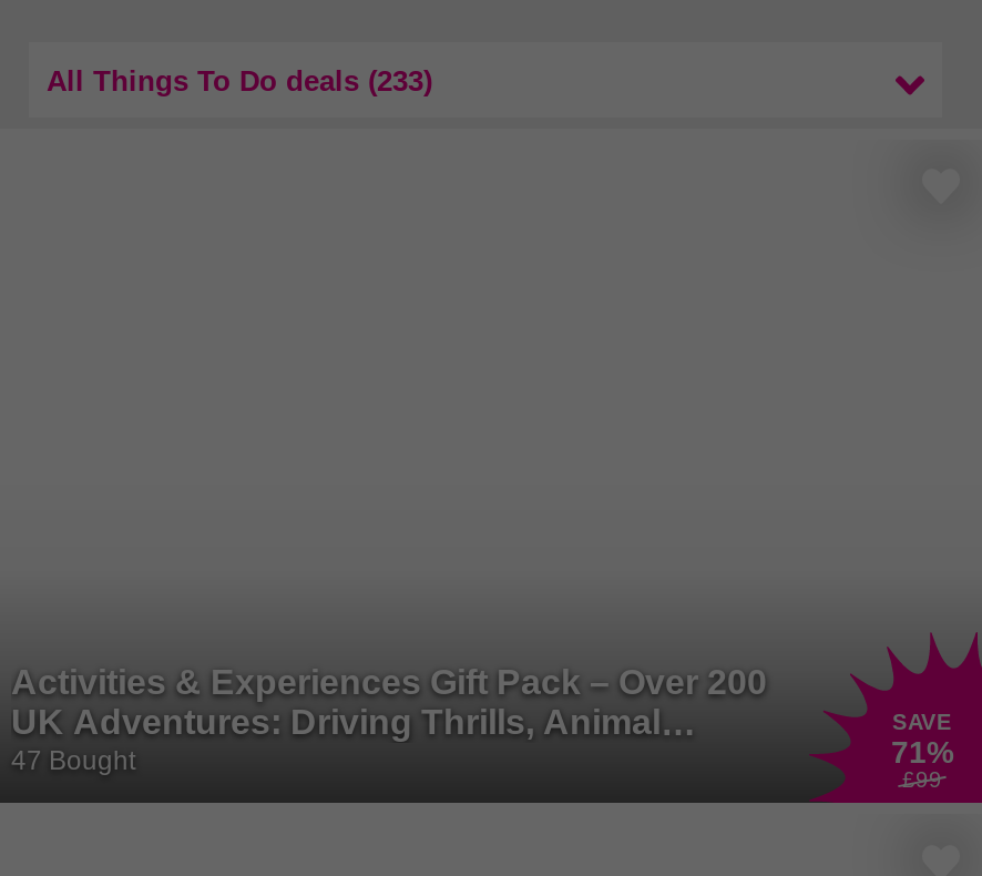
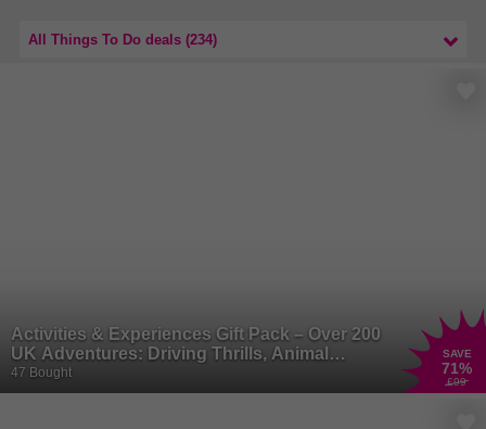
[47,64,432,97] All Things To Do deals (233) -> [28,31,217,47] All Things To Do deals (234)

